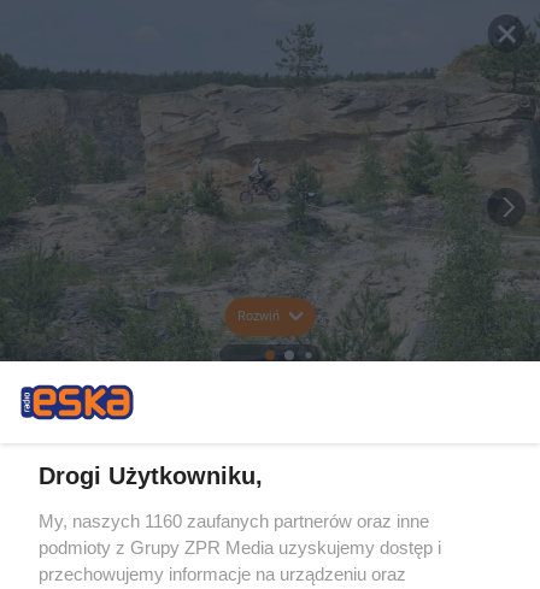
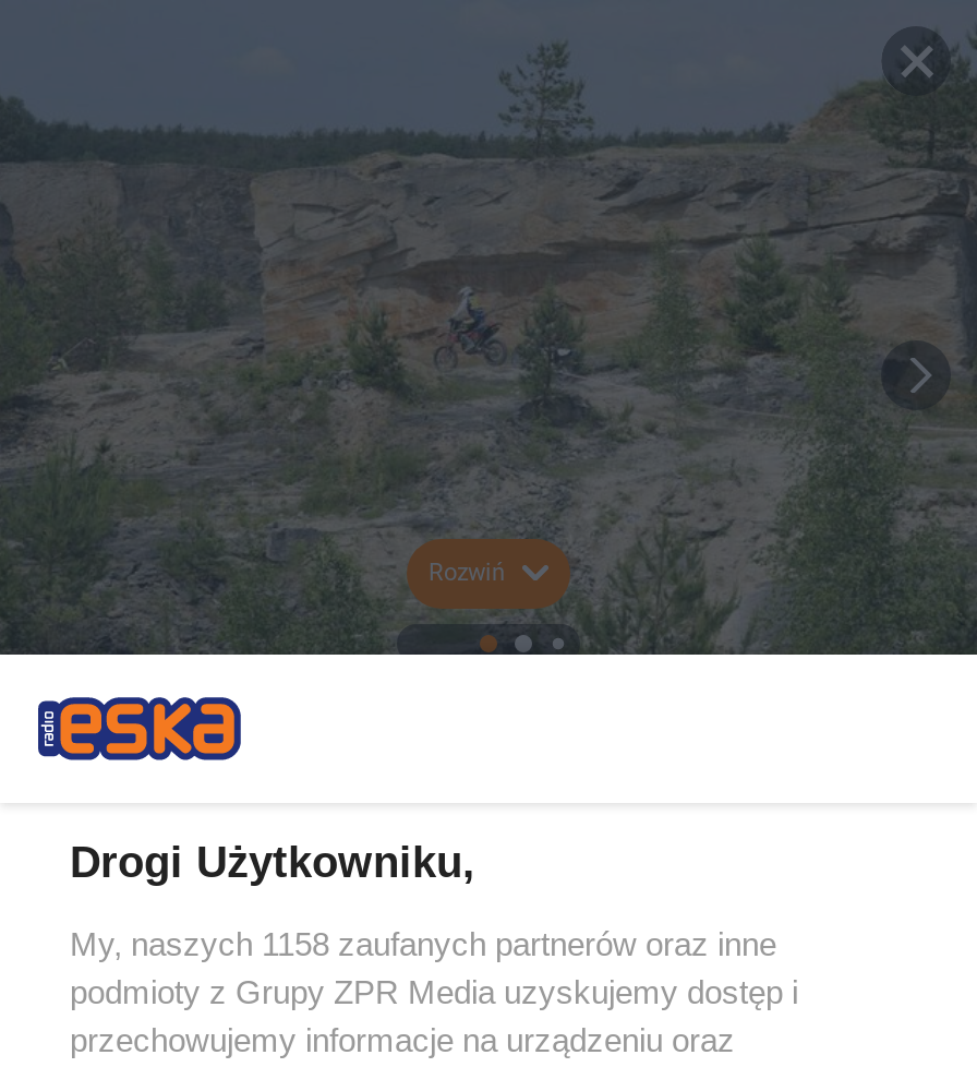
[39,511,429,531] My, naszych 1160 zaufanych partnerów oraz inne -> [70,925,776,962] My, naszych 1158 zaufanych partnerów oraz inne

